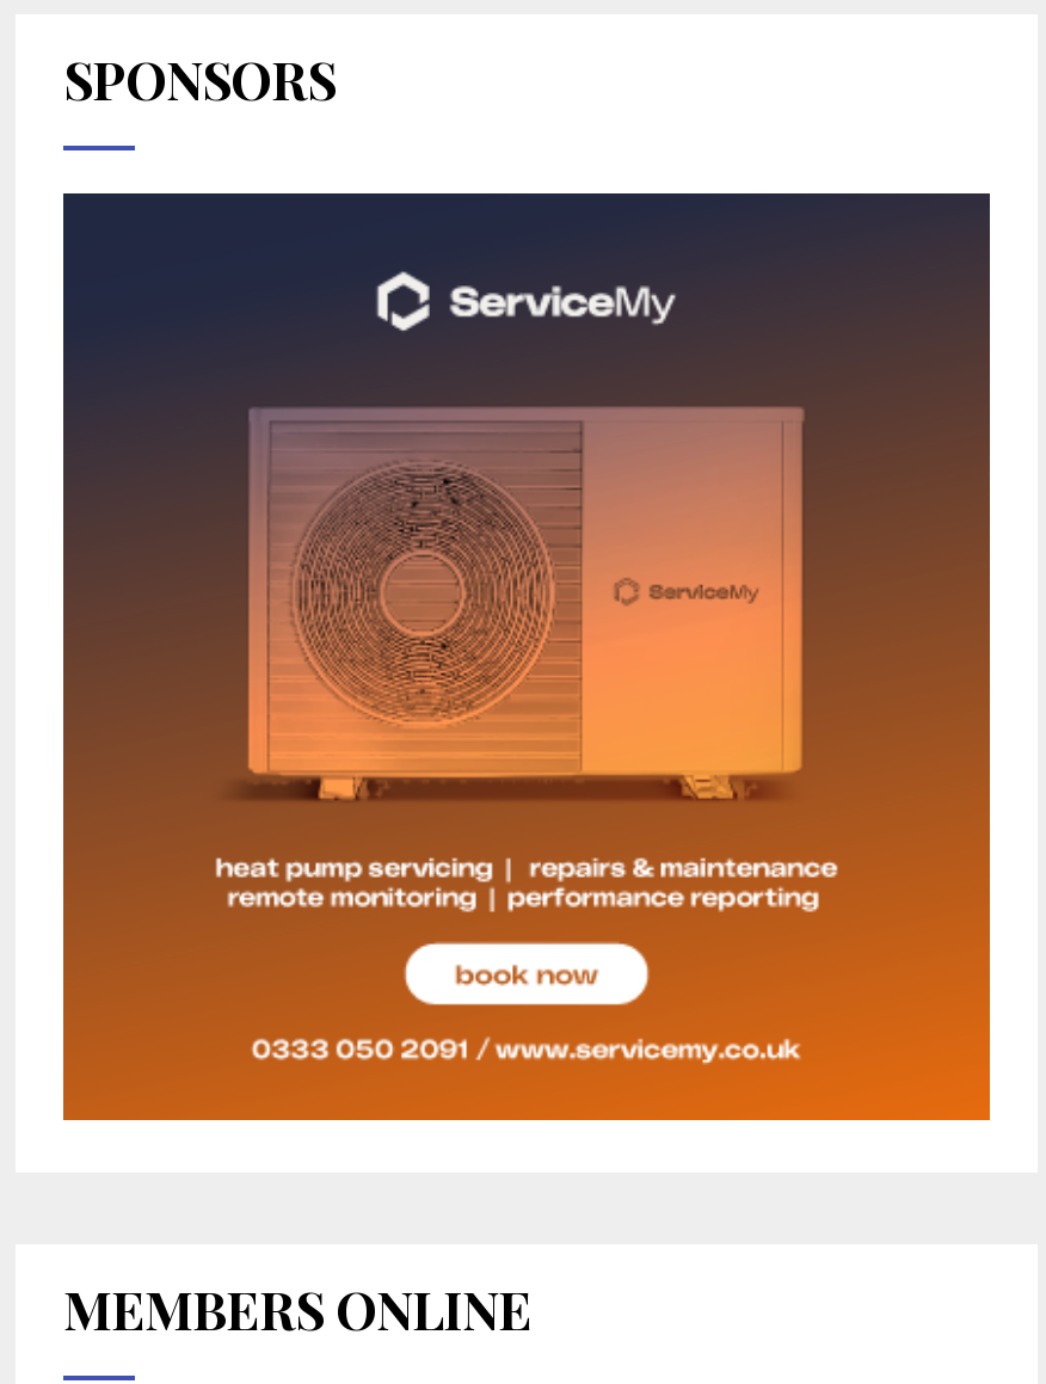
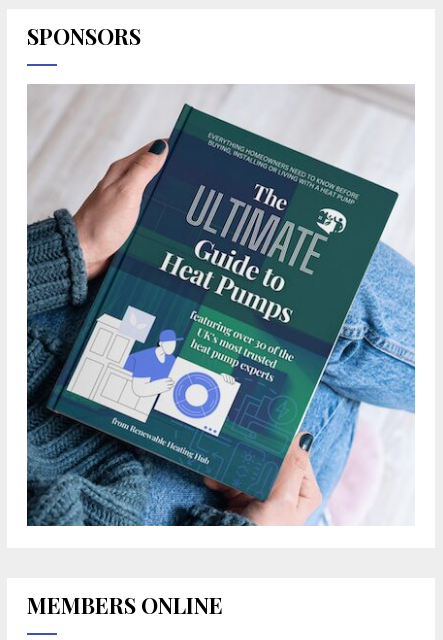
[61,192,992,1124] [image] -> [26,85,416,527] [image]

